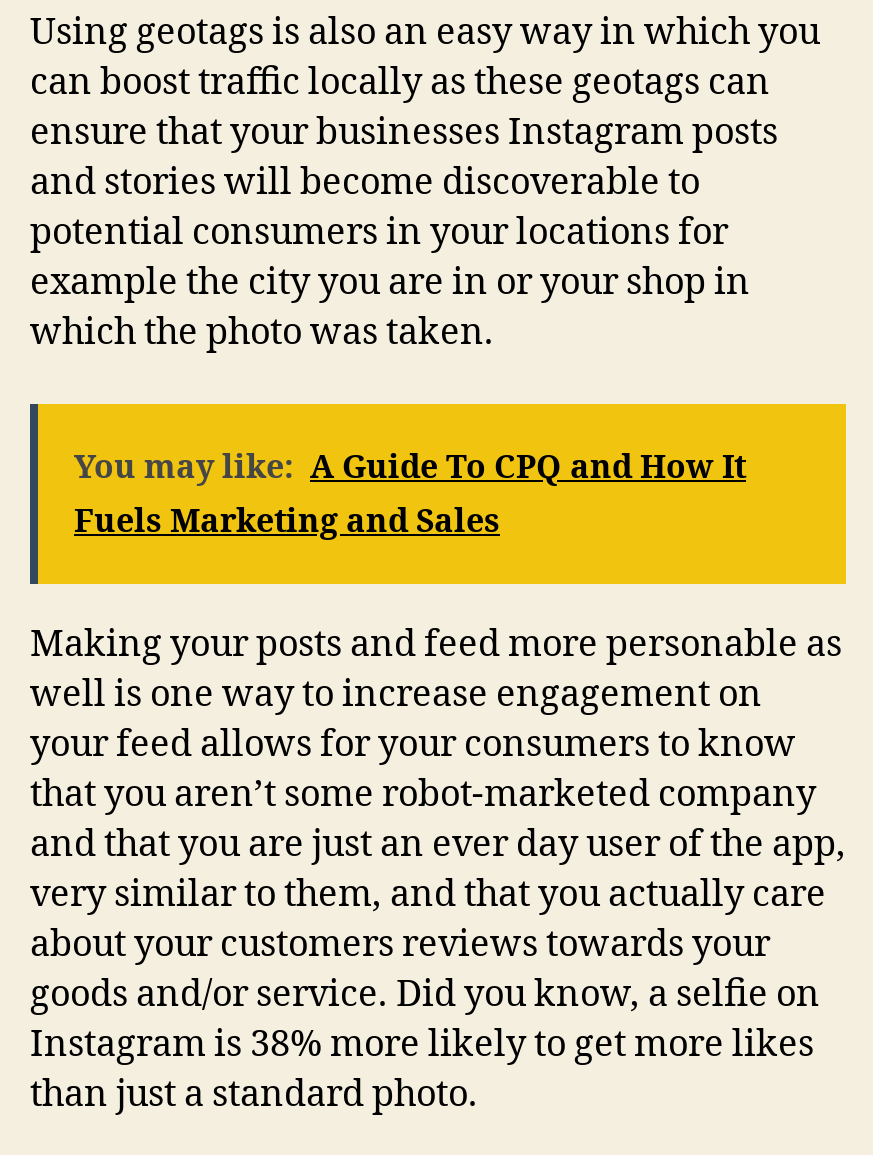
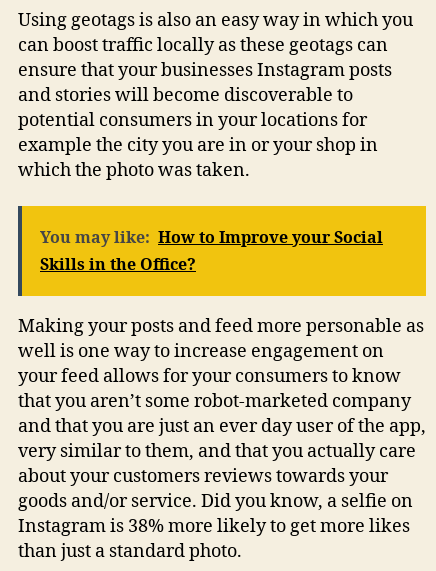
[74,447,746,541] You may like: A Guide To CPQ and How It | Fuels Marketing and Sales -> [40,228,383,275] You may like: How to Improve your Social | Skills in the Office?

